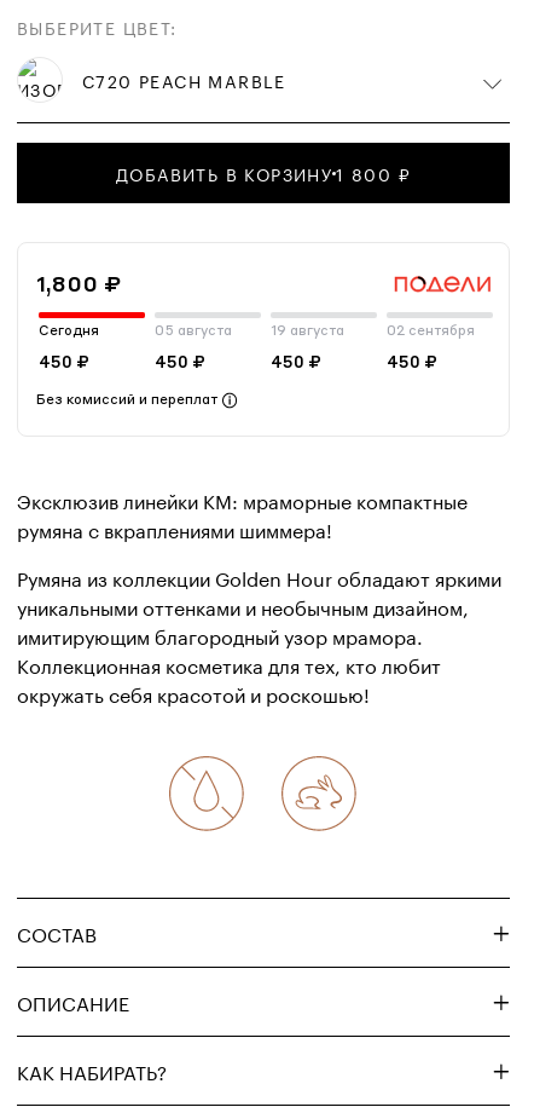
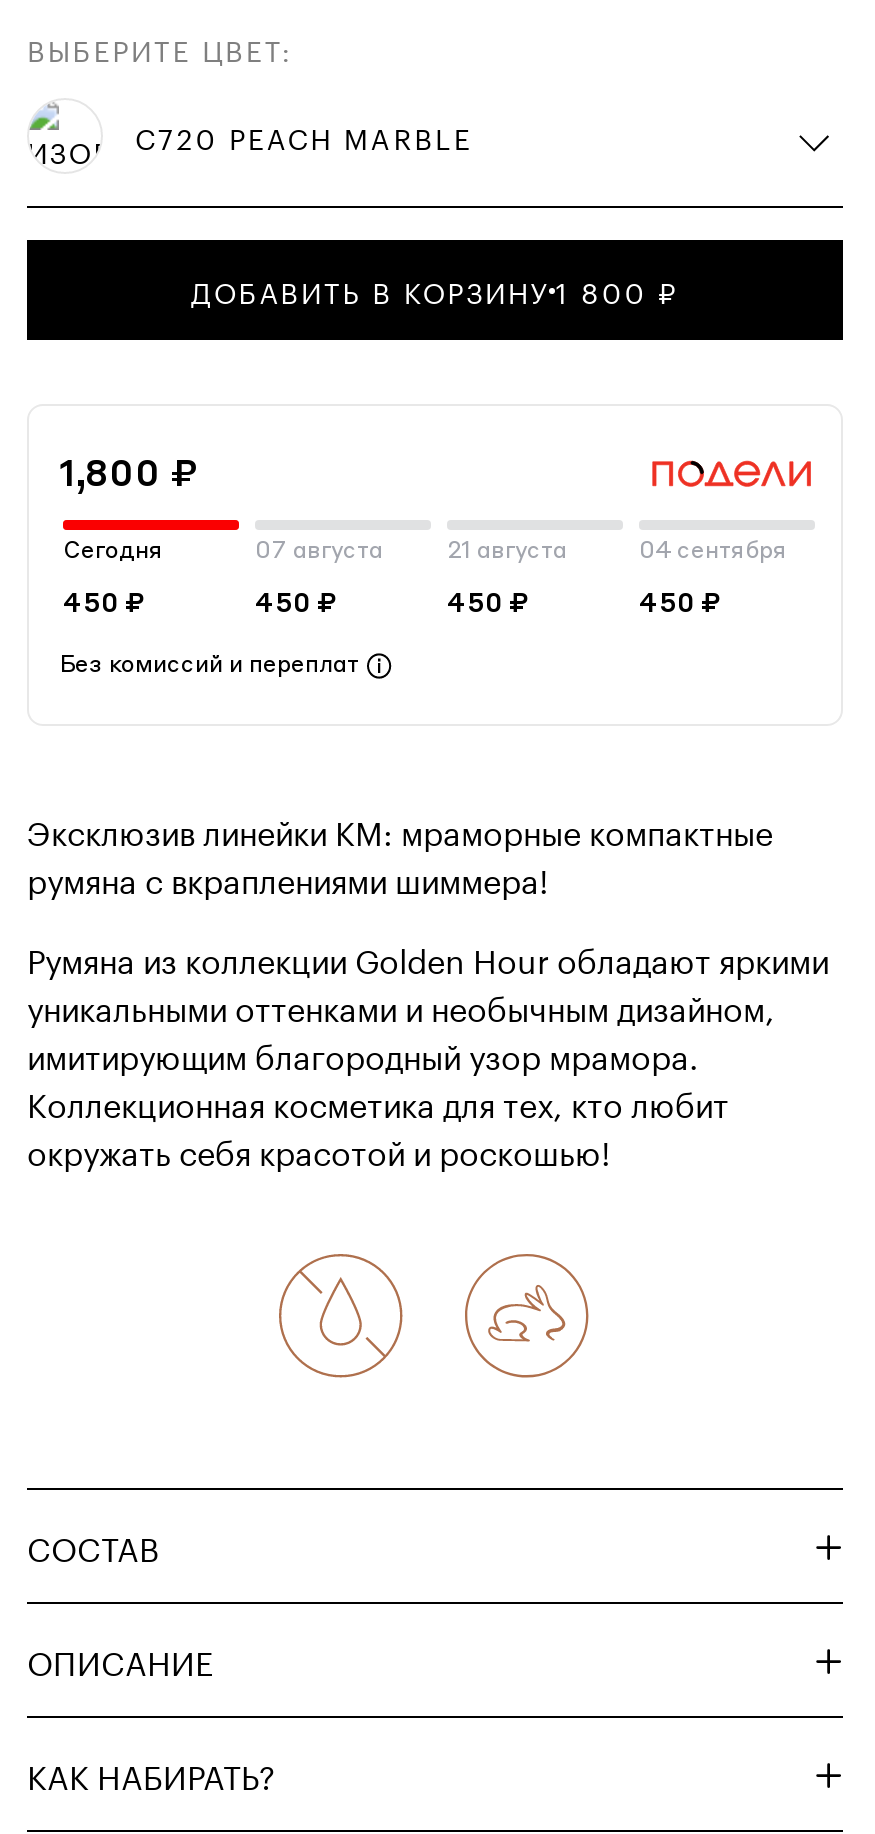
[155,324,232,339] 05 августа -> [255,540,383,564] 07 августа
[271,324,344,339] 19 августа -> [447,540,567,564] 21 августа
[387,324,475,339] 02 сентября -> [639,540,787,564] 04 сентября

